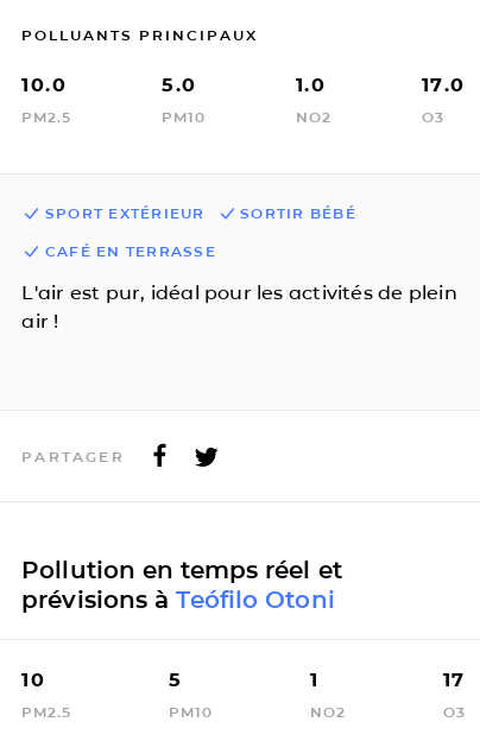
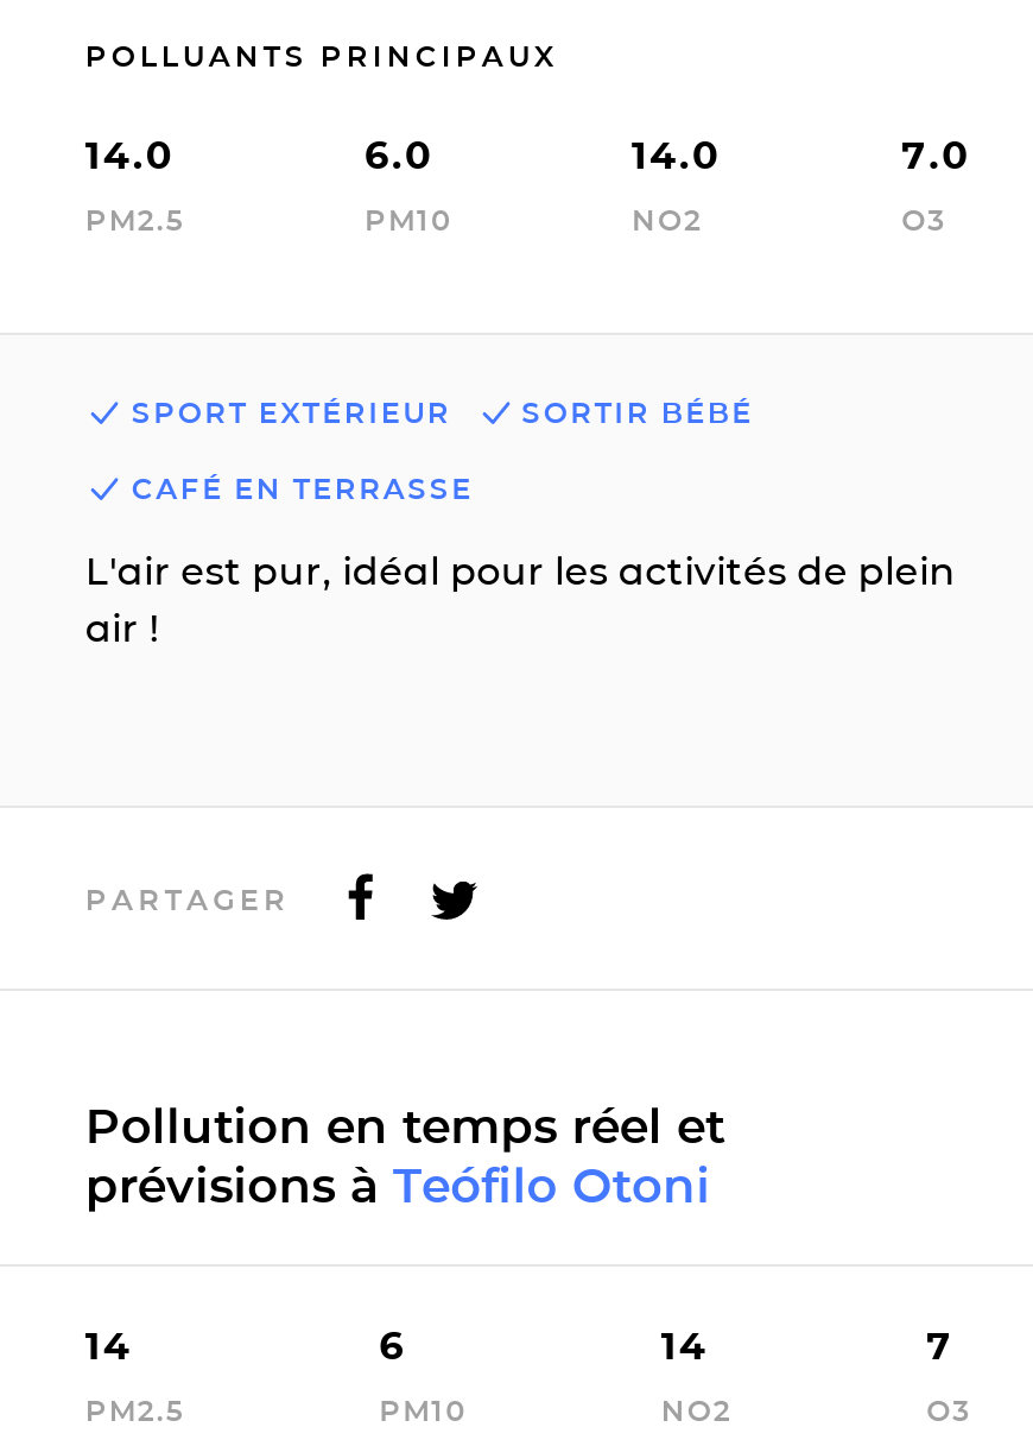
[22,73,67,96] 10.0 -> [85,133,175,178] 14.0
[162,73,197,96] 5.0 -> [364,133,434,178] 6.0
[296,73,326,96] 1.0 -> [632,133,722,178] 14.0
[421,73,465,96] 17.0 -> [902,133,972,178] 7.0
[22,668,46,691] 10 -> [85,1323,133,1368] 14
[169,668,182,691] 5 -> [379,1323,406,1368] 6
[310,668,319,691] 1 -> [661,1323,709,1368] 14
[443,668,465,691] 17 -> [927,1323,954,1368] 7

